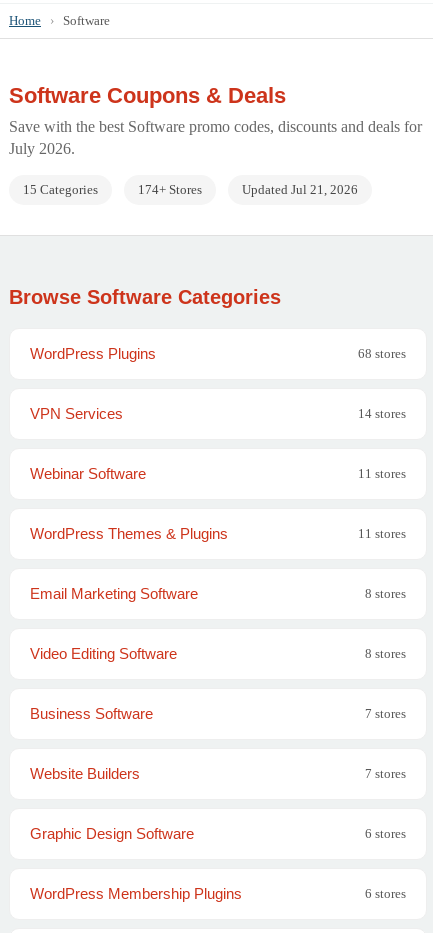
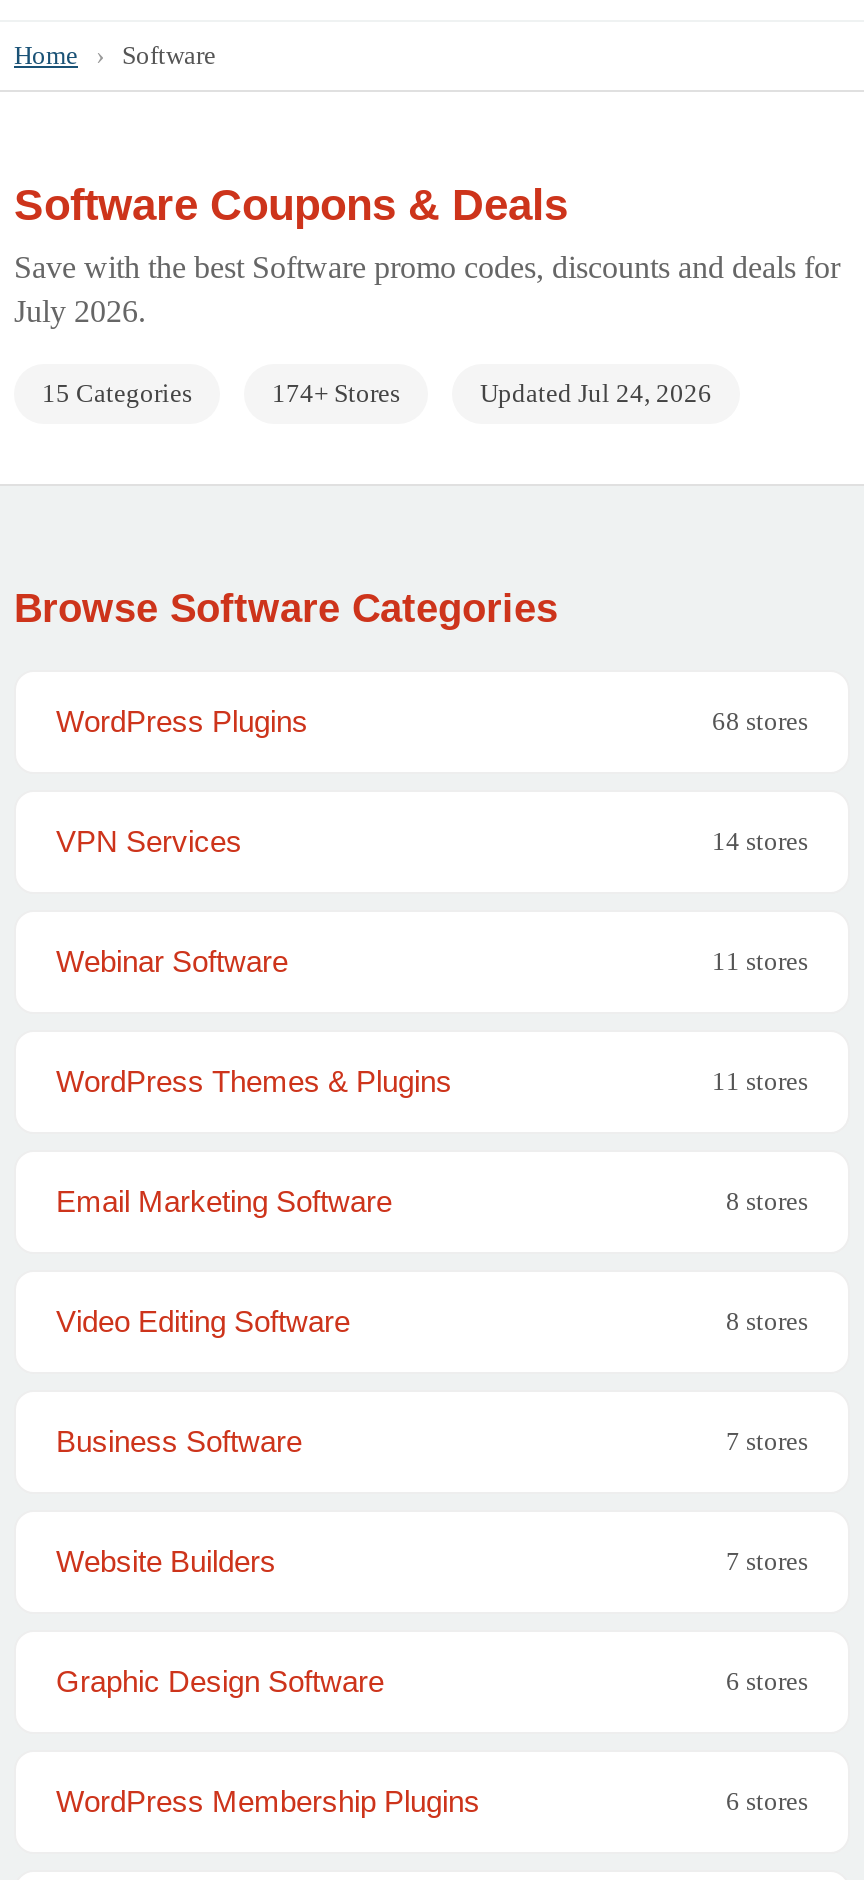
[242,182,358,197] Updated Jul 21, 2026 -> [480,378,712,408] Updated Jul 24, 2026

